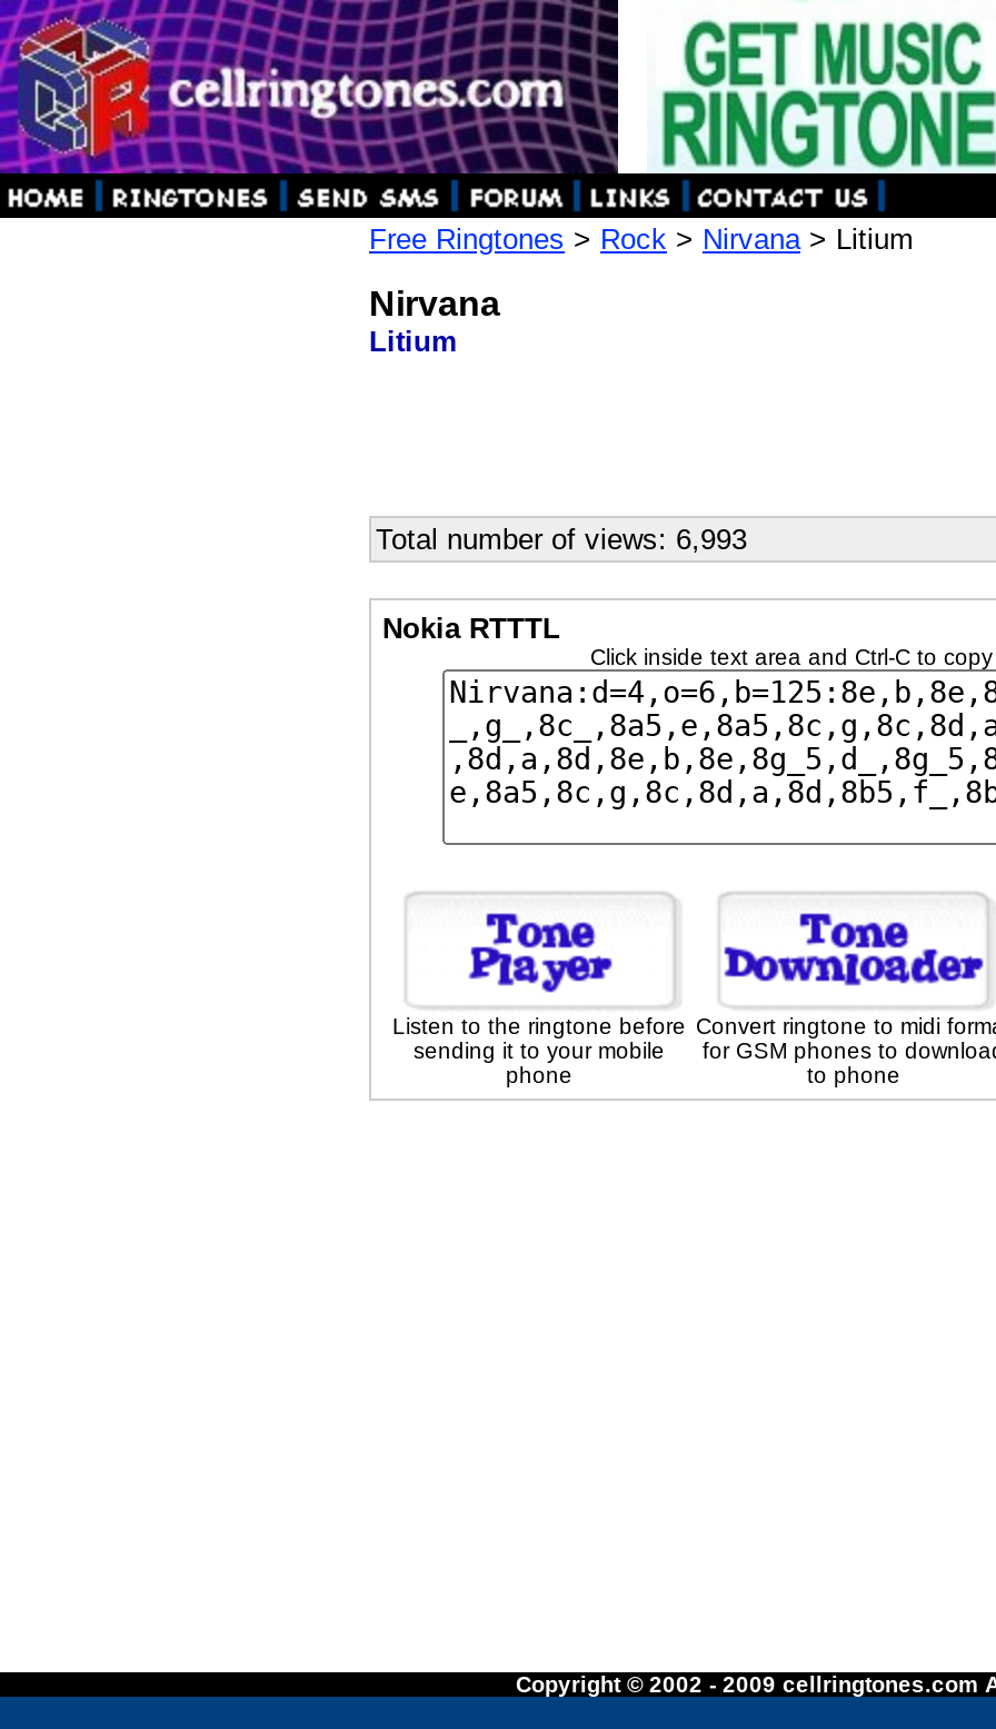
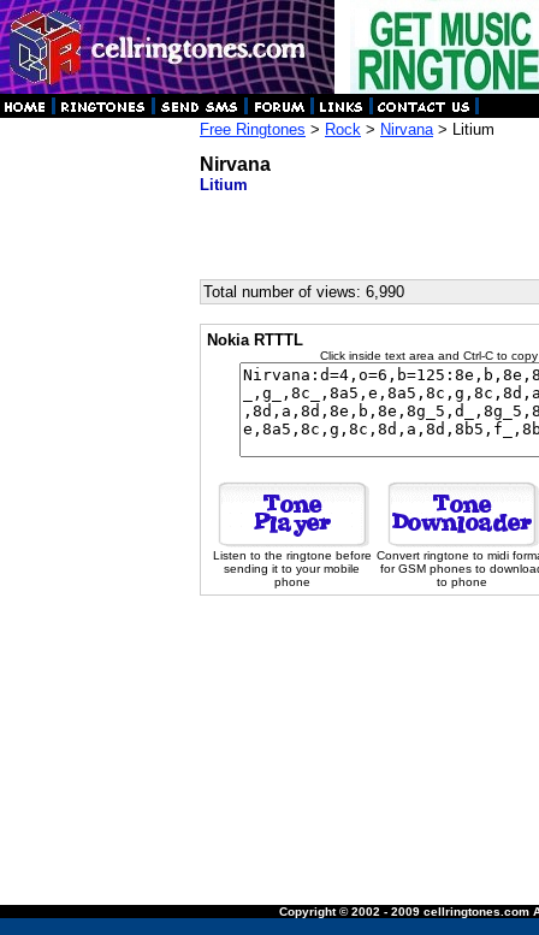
[376,523,747,556] Total number of views: 6,993 -> [203,283,404,301] Total number of views: 6,990

